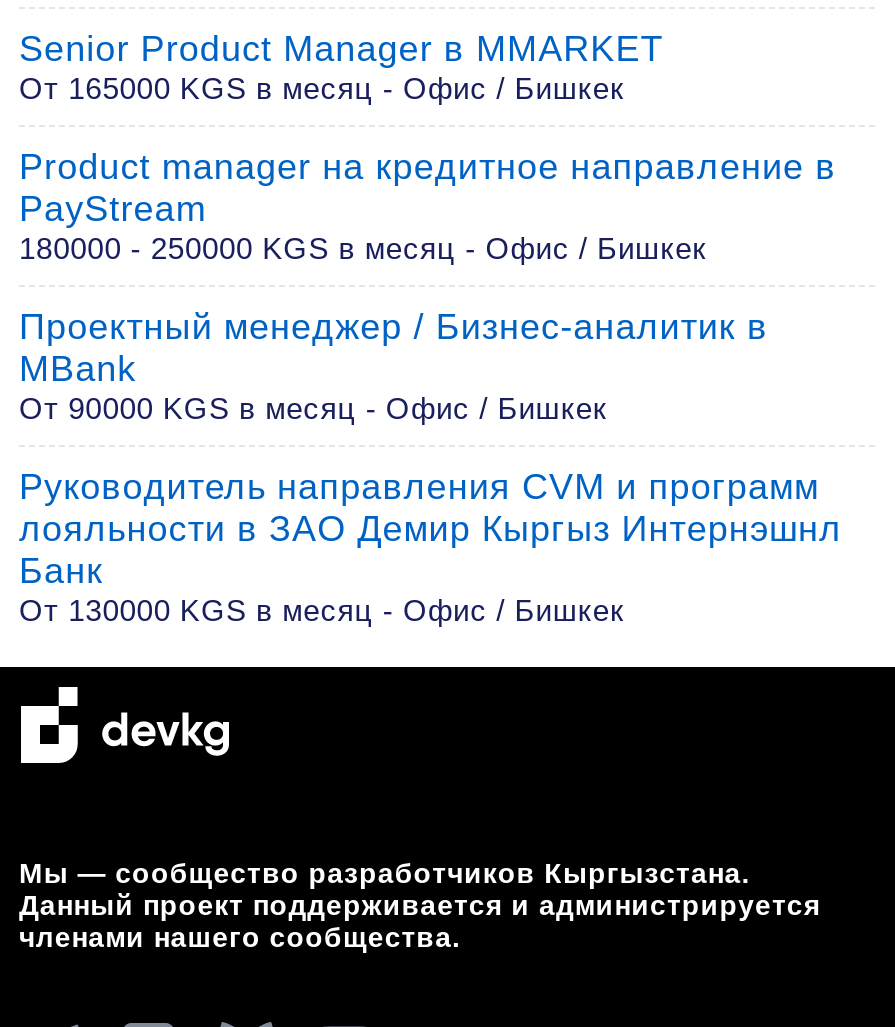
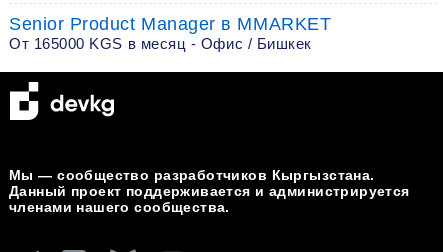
[19,147,842,627] Product manager на кредитное направление в | PayStream | 180000 - 250000 KGS в месяц - Офис / Бишкек | Проектный менеджер / Бизнес-аналитик в | MBank | От 90000 KGS в месяц - Офис / Бишкек | Руководитель направления CVM и программ | лояльности в ЗАО Демир Кыргыз Интернэшнл | Банк | От 130000 KGS в месяц - Офис / Бишкек -> none

